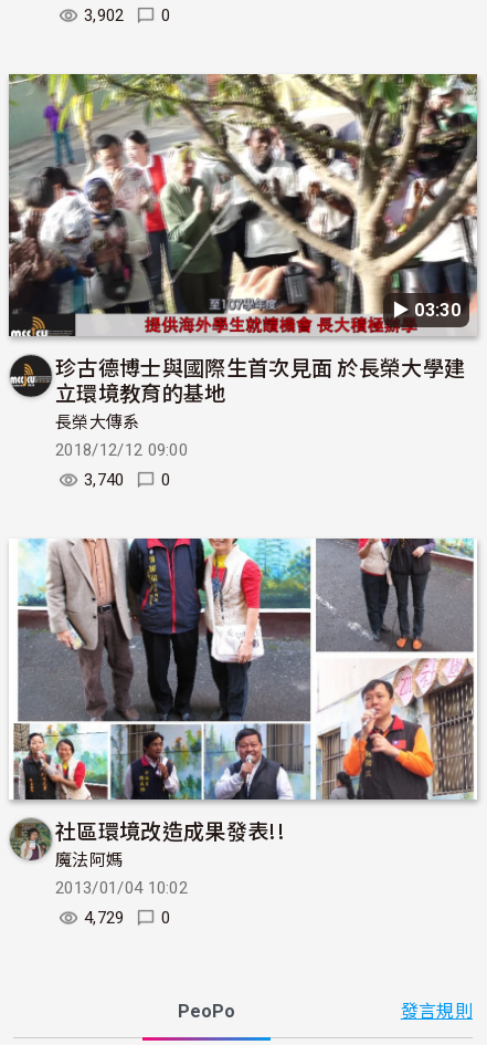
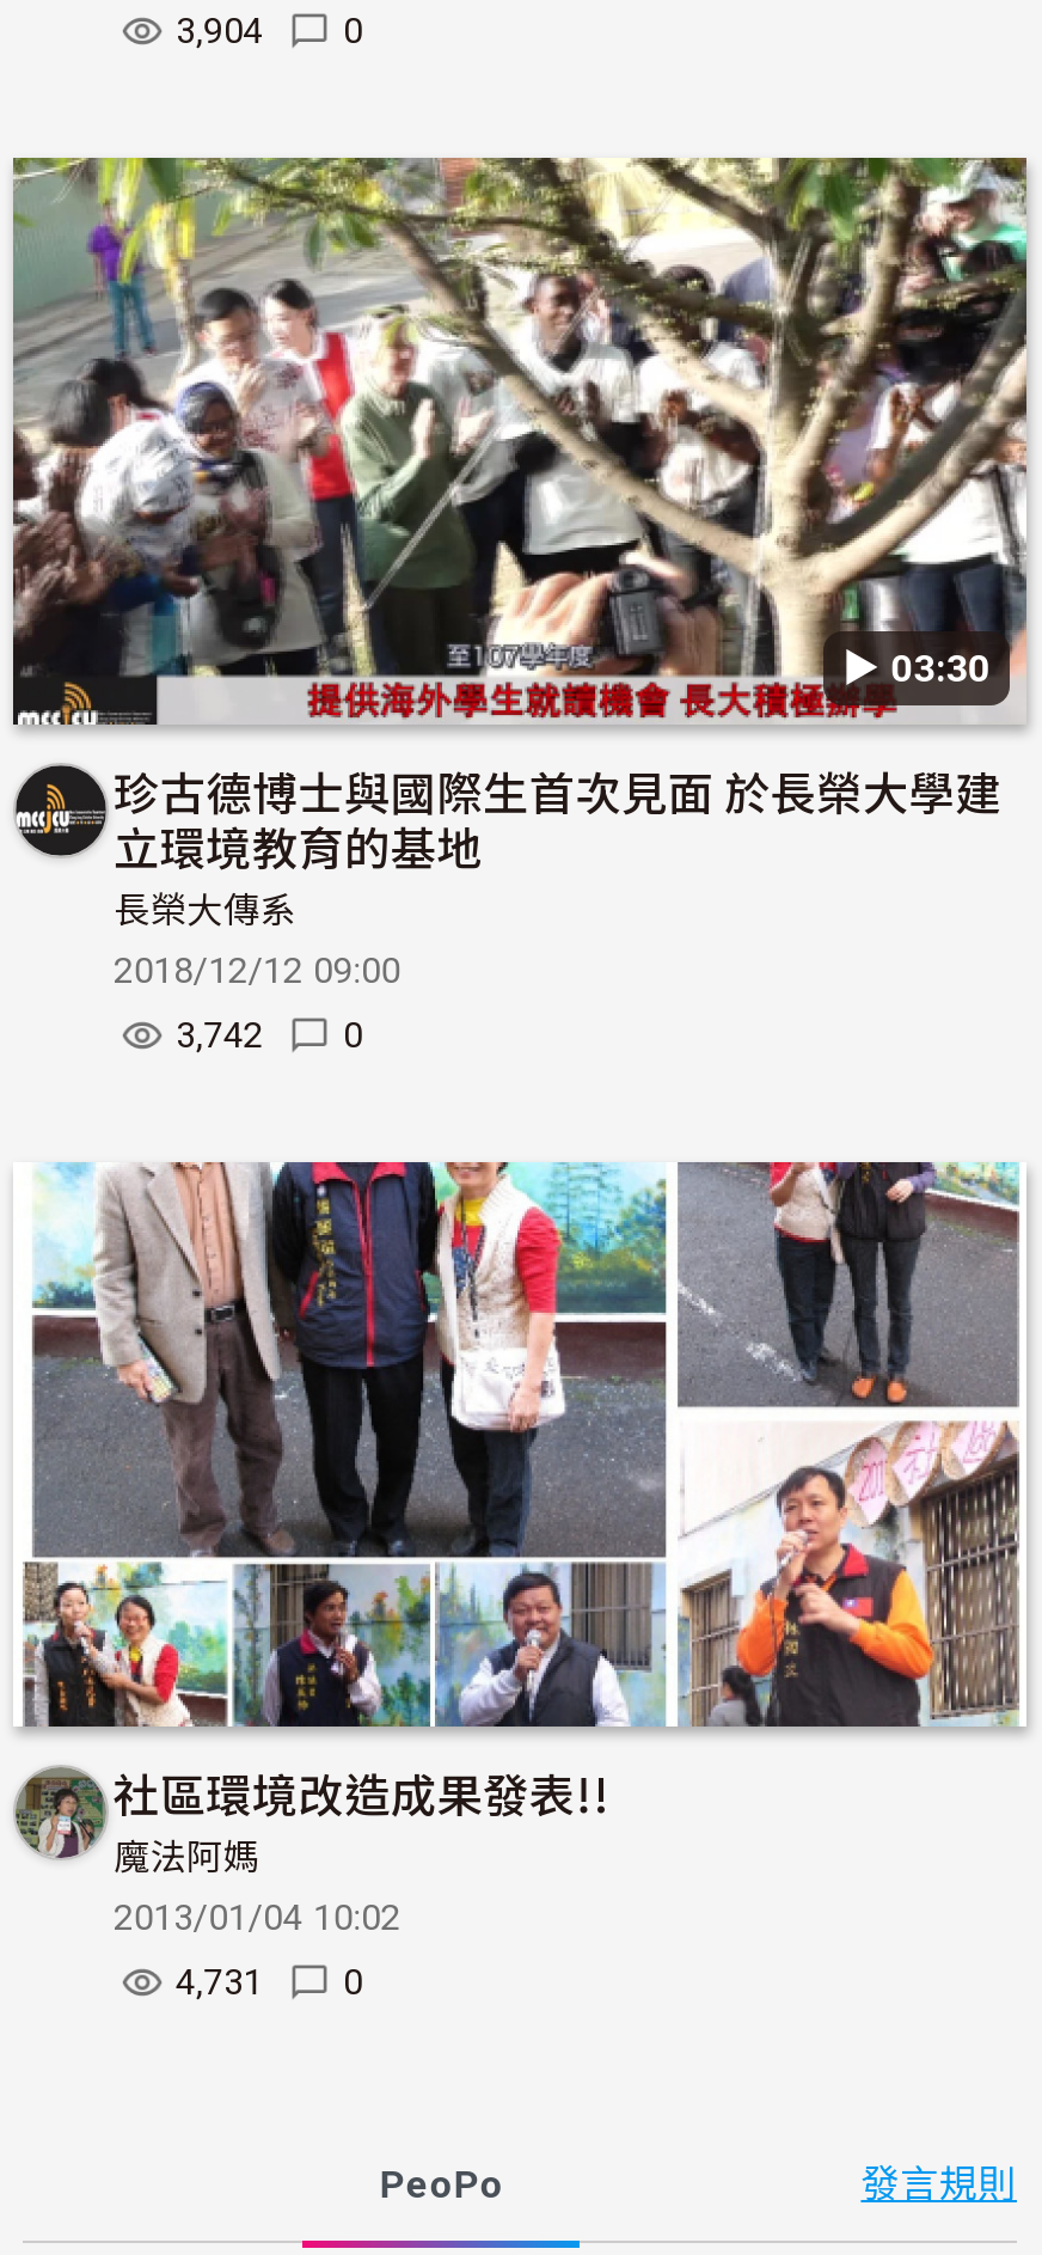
[84,6,170,26] 3,902 0 -> [176,10,363,53] 3,904 0
[84,470,170,490] 3,740 0 -> [176,1013,363,1056] 3,742 0
[84,908,170,928] 4,729 0 -> [176,1962,363,2005] 4,731 0

